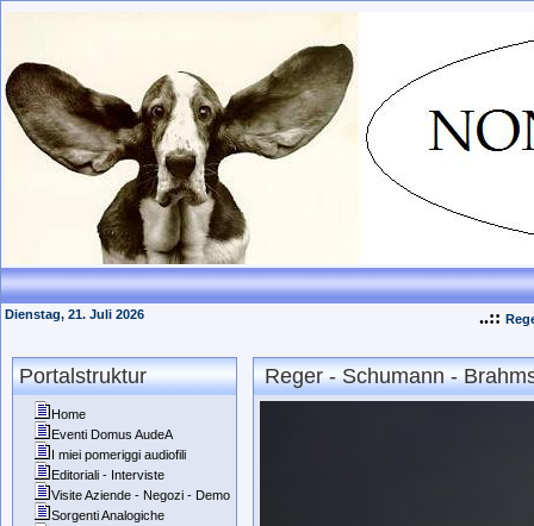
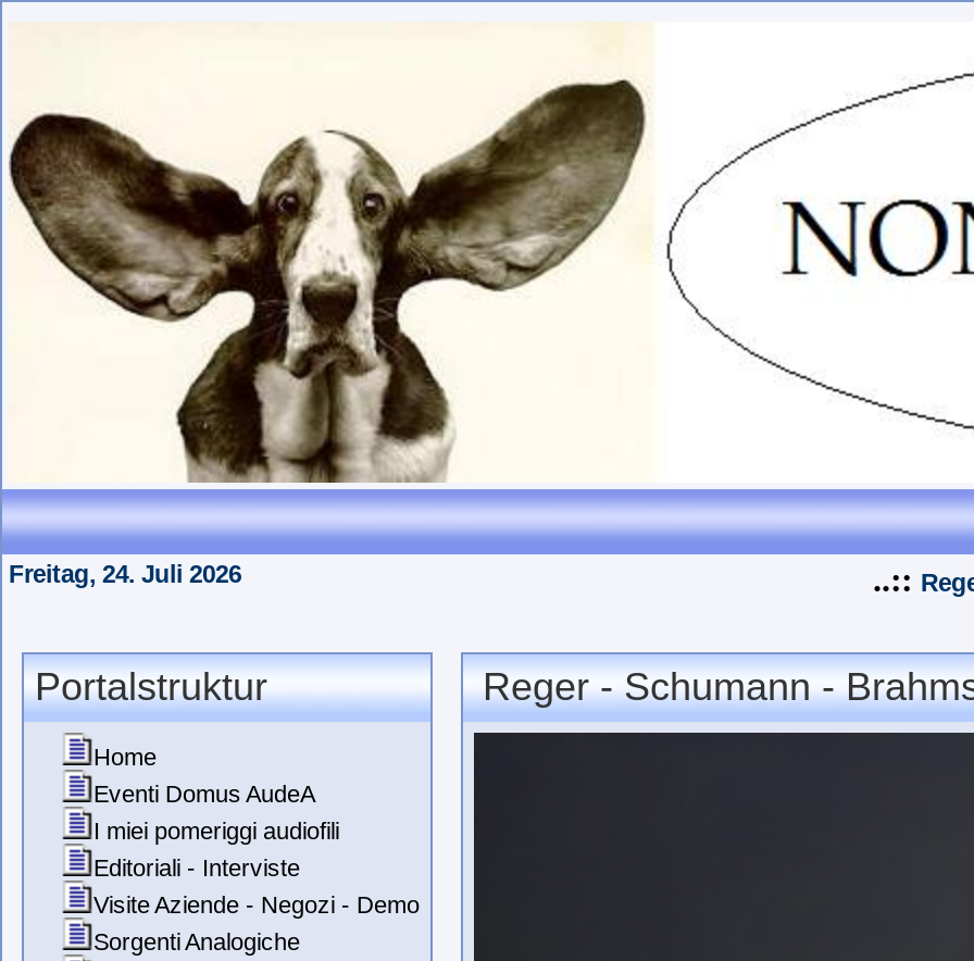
[5,307,144,321] Dienstag, 21. Juli 2026 -> [9,561,241,587] Freitag, 24. Juli 2026

